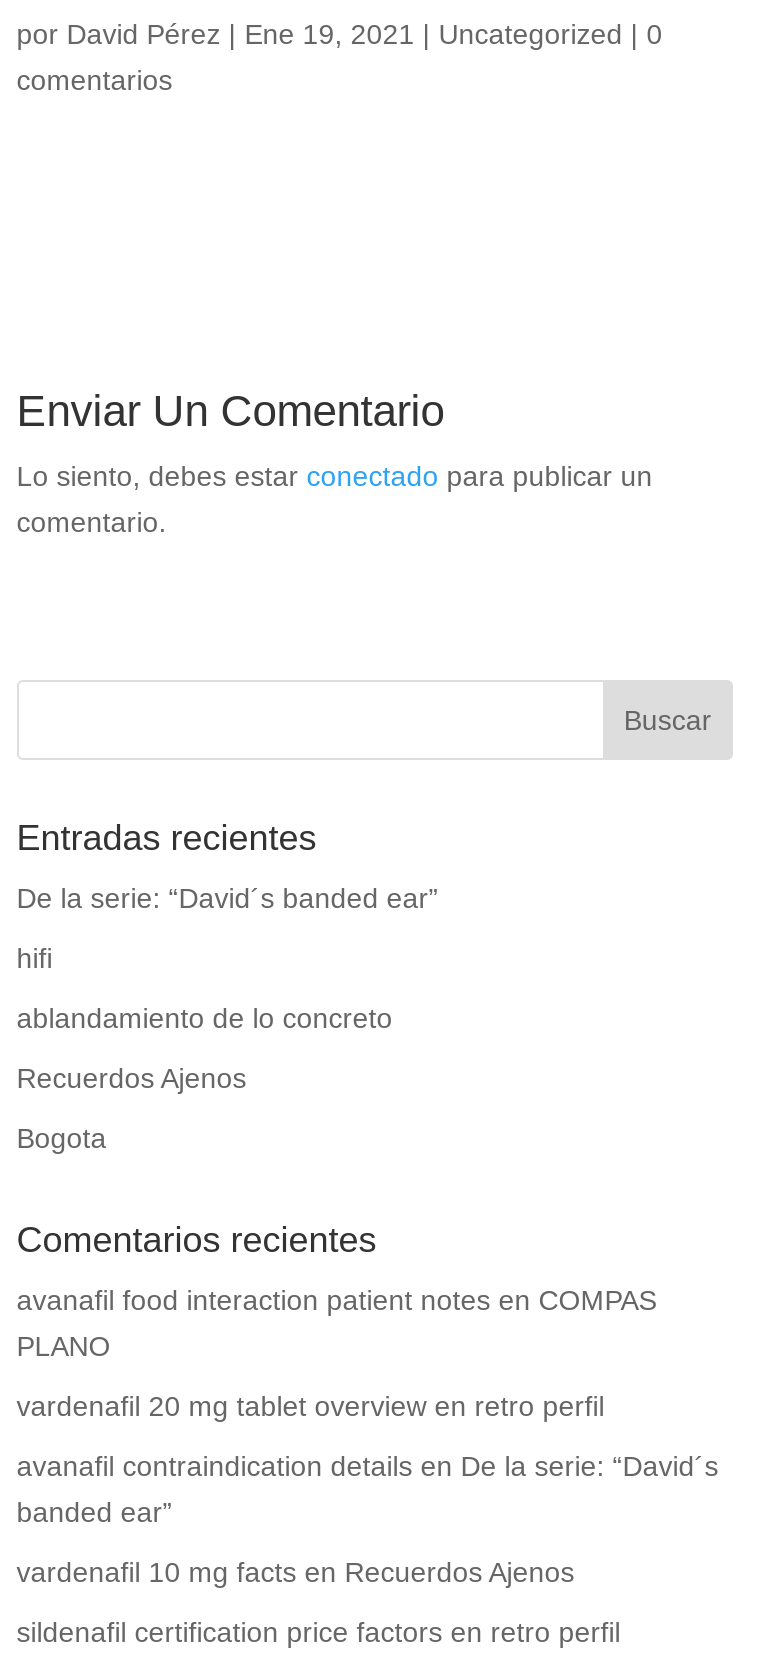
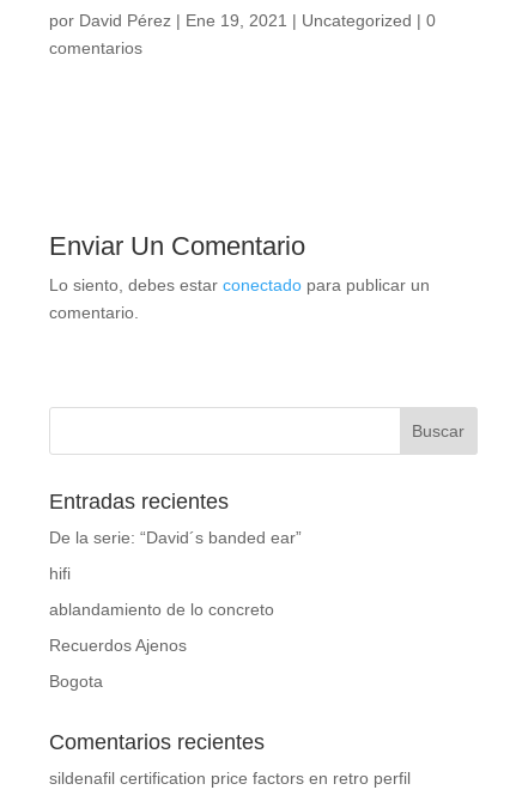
[17,1284,719,1588] avanafil food interaction patient notes en COMPAS | PLANO | vardenafil 20 mg tablet overview en retro perfil | avanafil contraindication details en De la serie: “David´s | banded ear” | vardenafil 10 mg facts en Recuerdos Ajenos -> none

